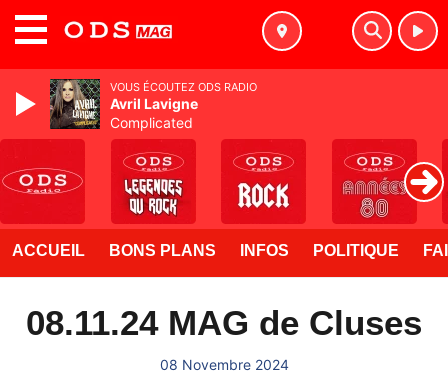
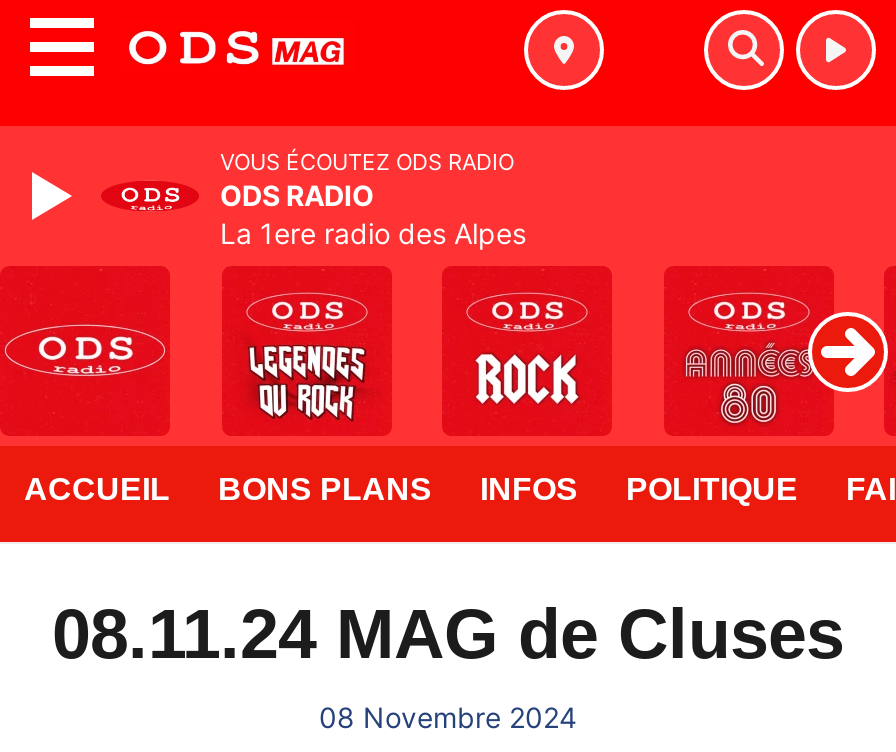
[49,78,198,131] [image] | Avril Lavigne | Complicated -> [100,146,526,250] [image] | ODS RADIO | La 1ere radio des Alpes

